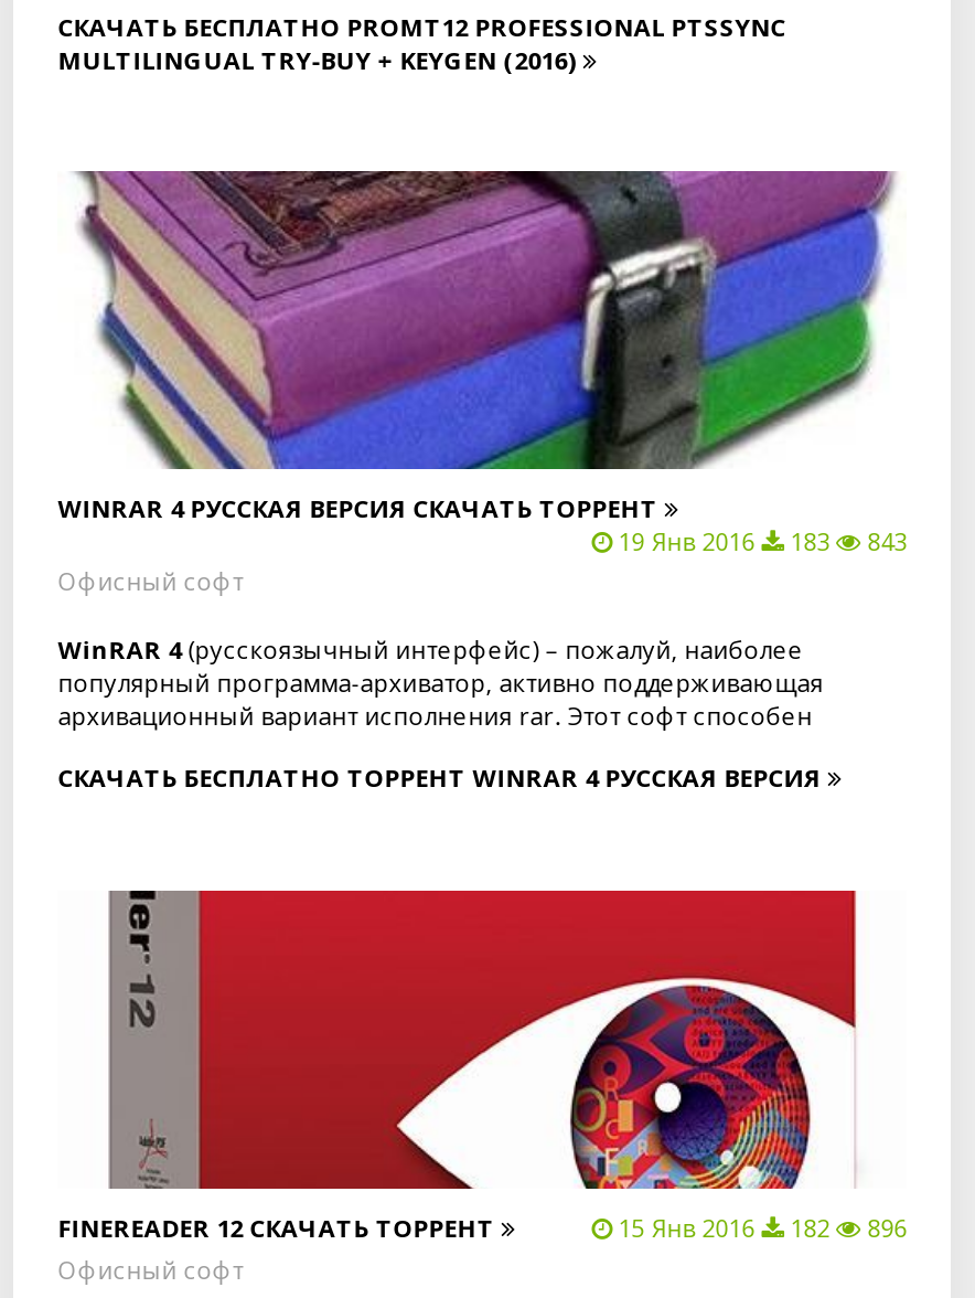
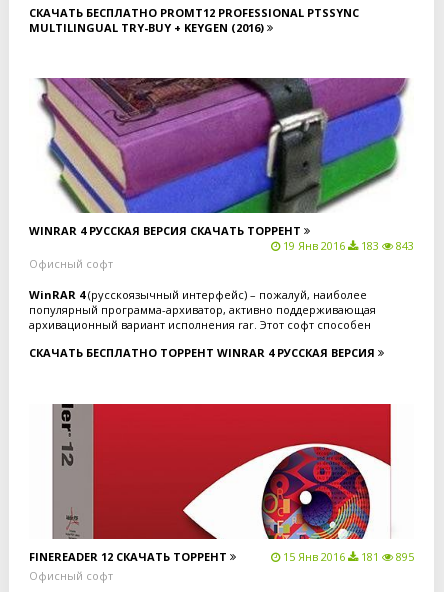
[784,1210,836,1243] 182 -> [358,549,382,564] 181
[861,1210,907,1243] 896 -> [393,549,414,564] 895

